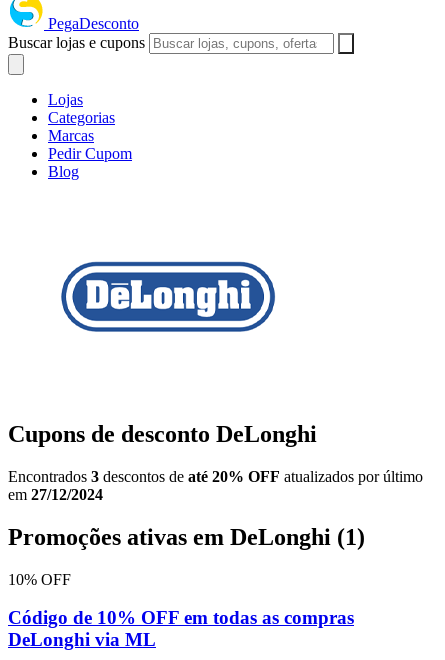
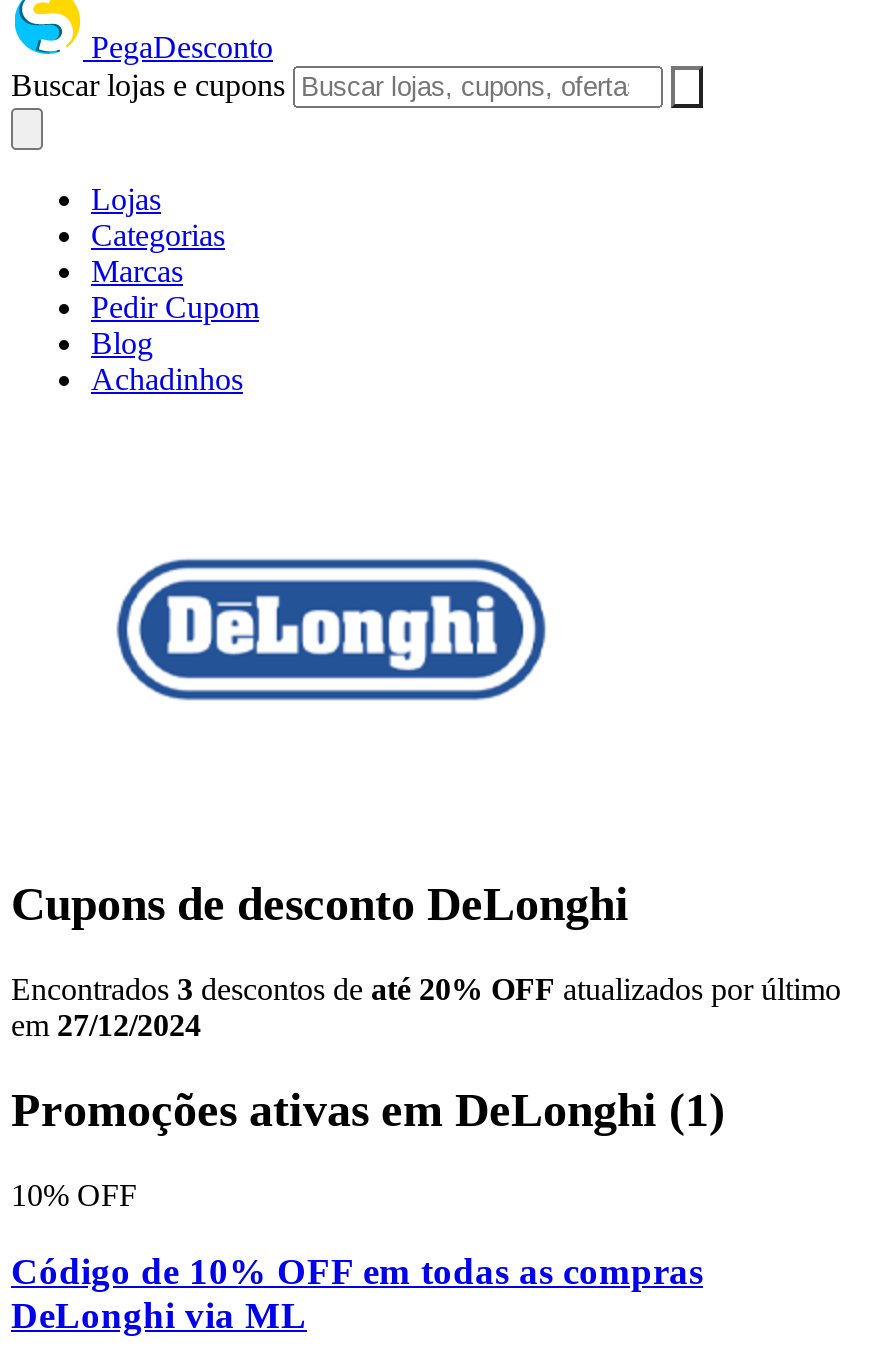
none -> [91,362,243,396] Achadinhos

